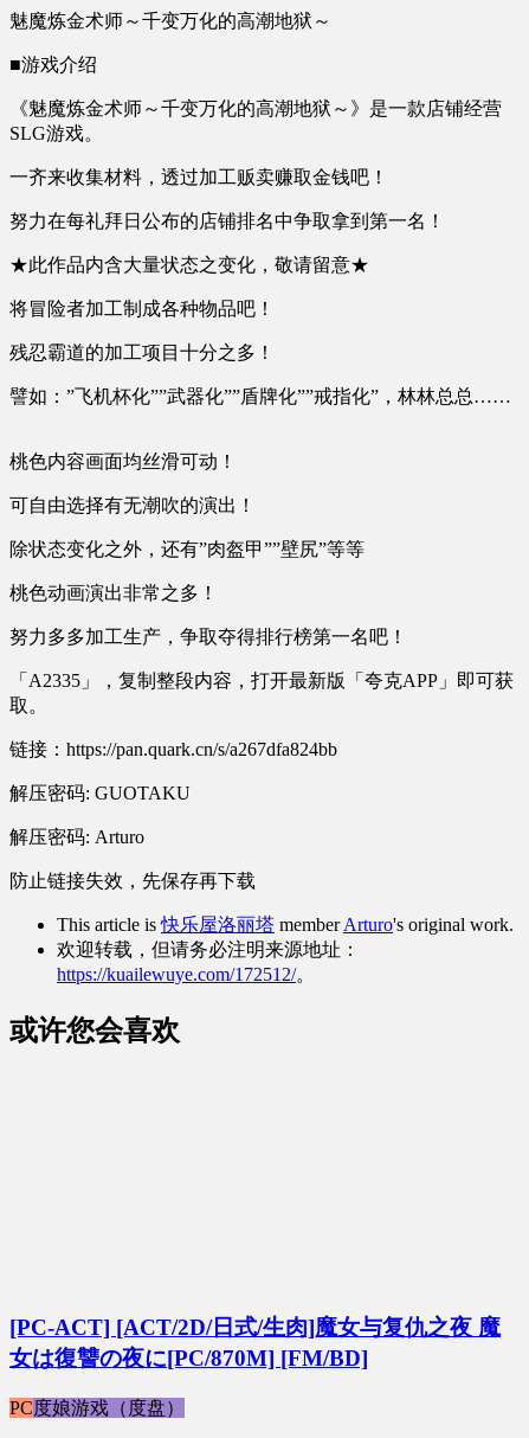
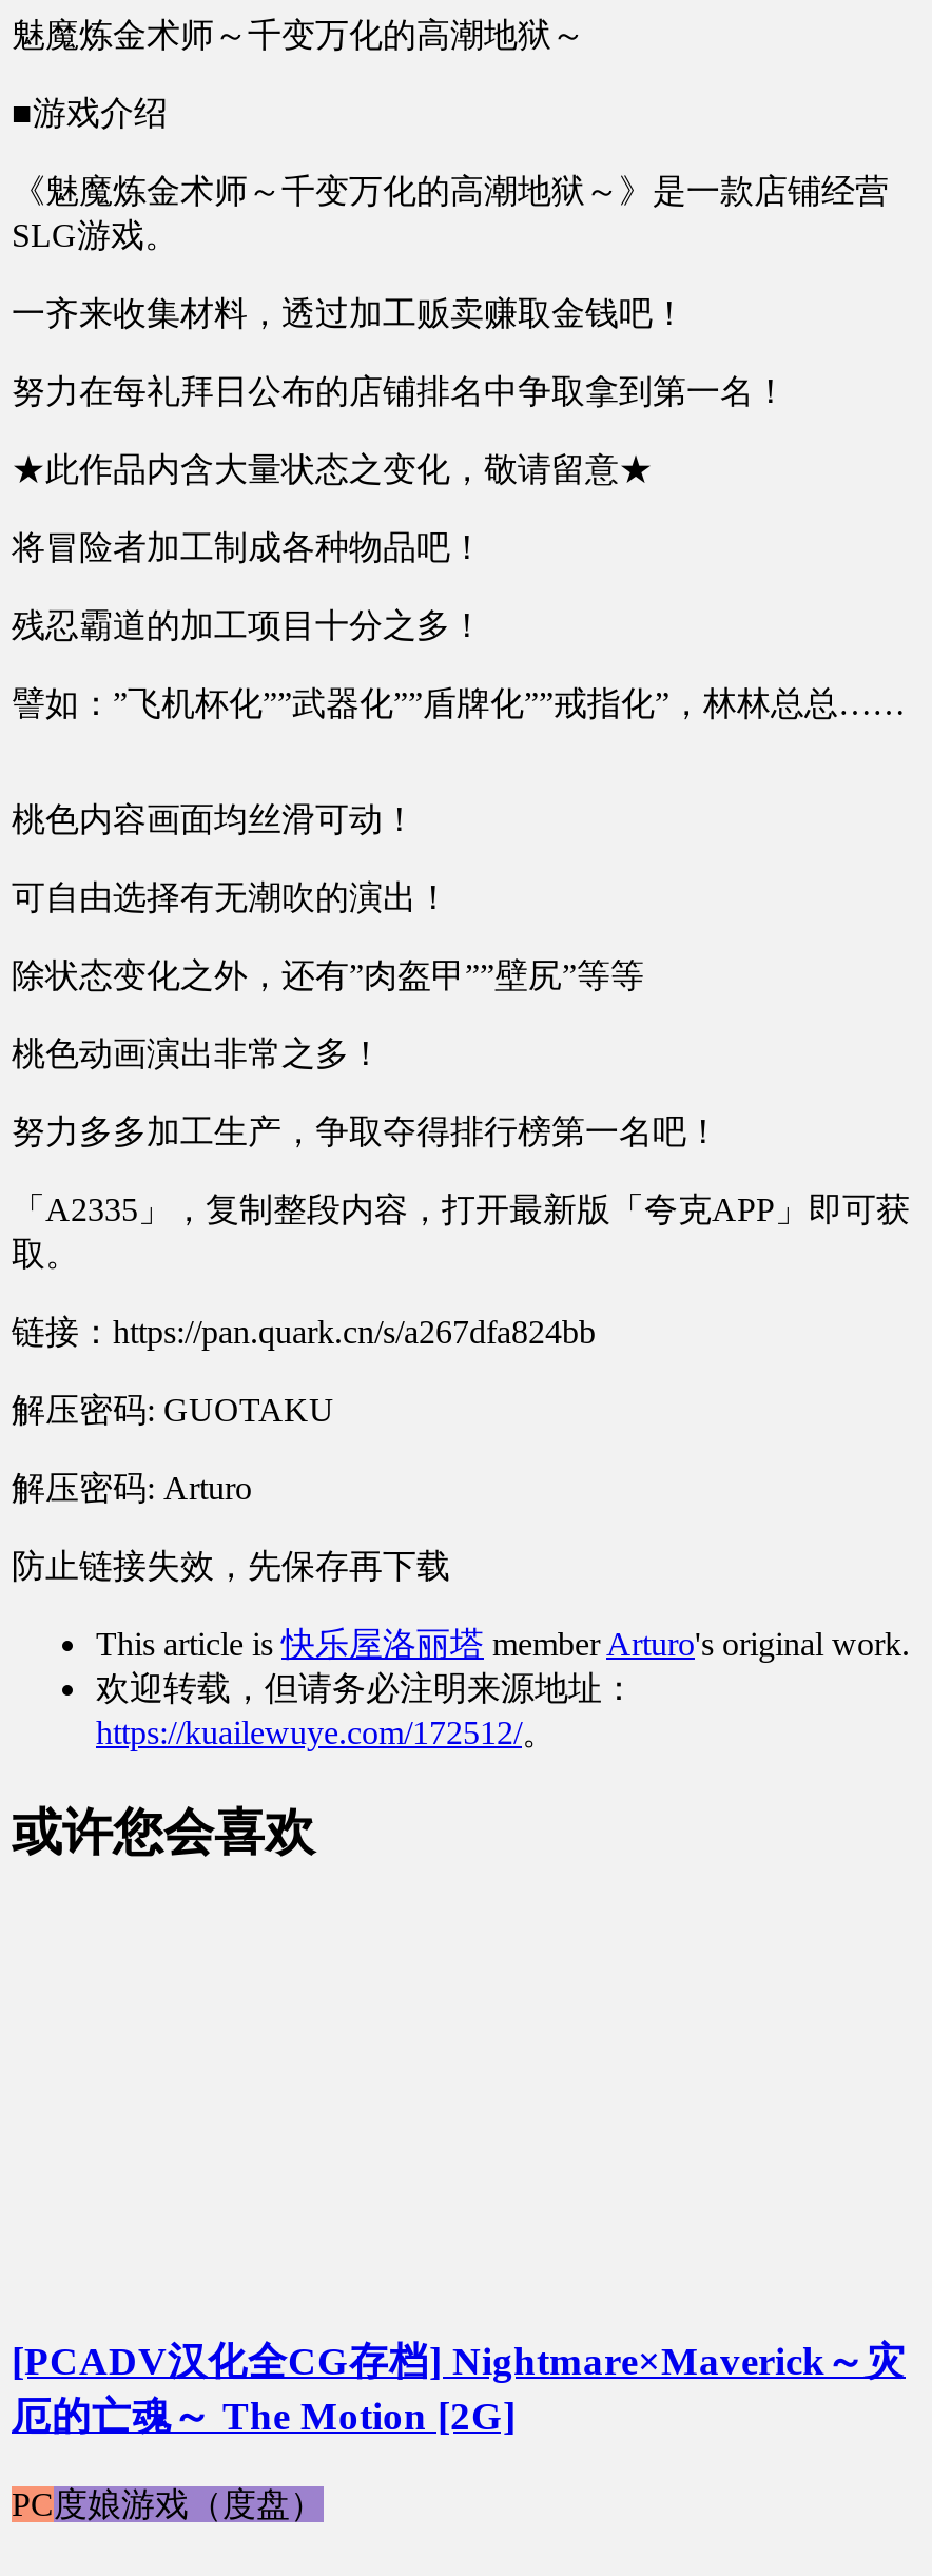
[9,1315,501,1371] [PC-ACT] [ACT/2D/日式/生肉]魔女与复仇之夜 魔 | 女は復讐の夜に[PC/870M] [FM/BD] -> [12,2339,906,2439] [PCADV汉化全CG存档] Nightmare×Maverick～灾 | 厄的亡魂～ The Motion [2G]

